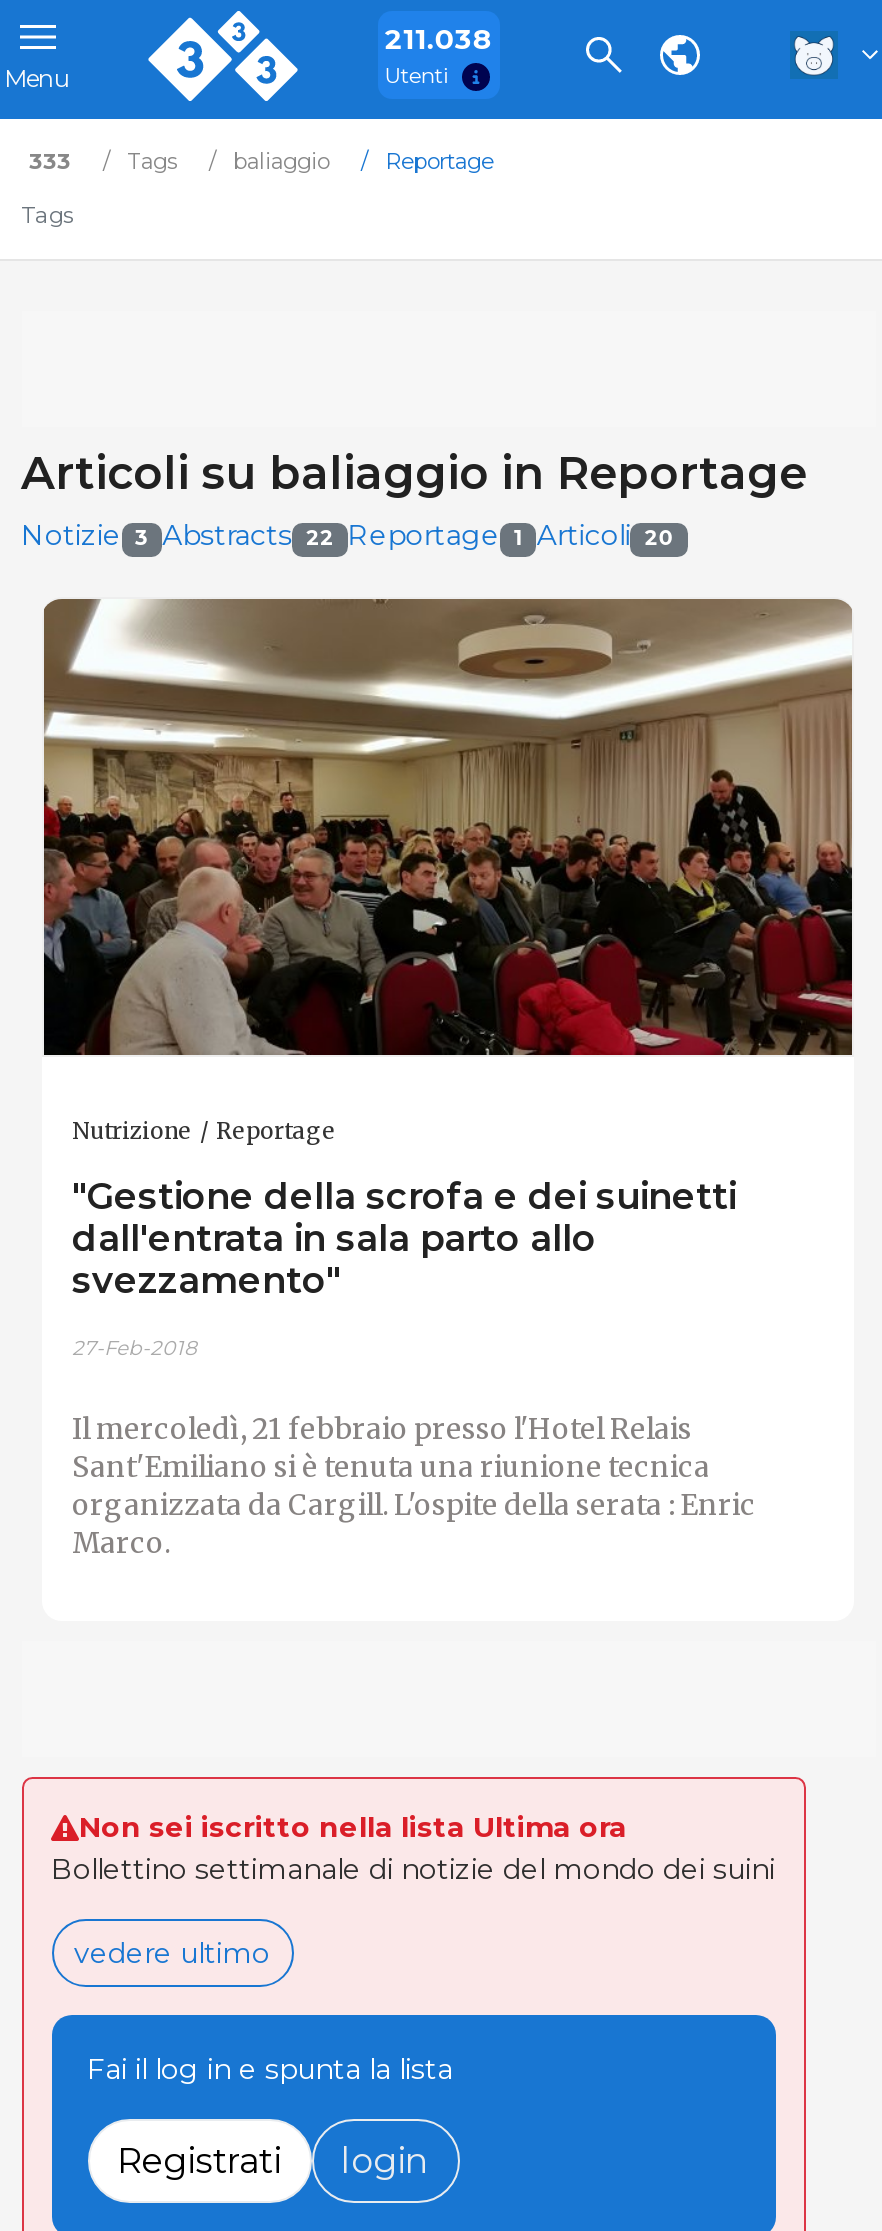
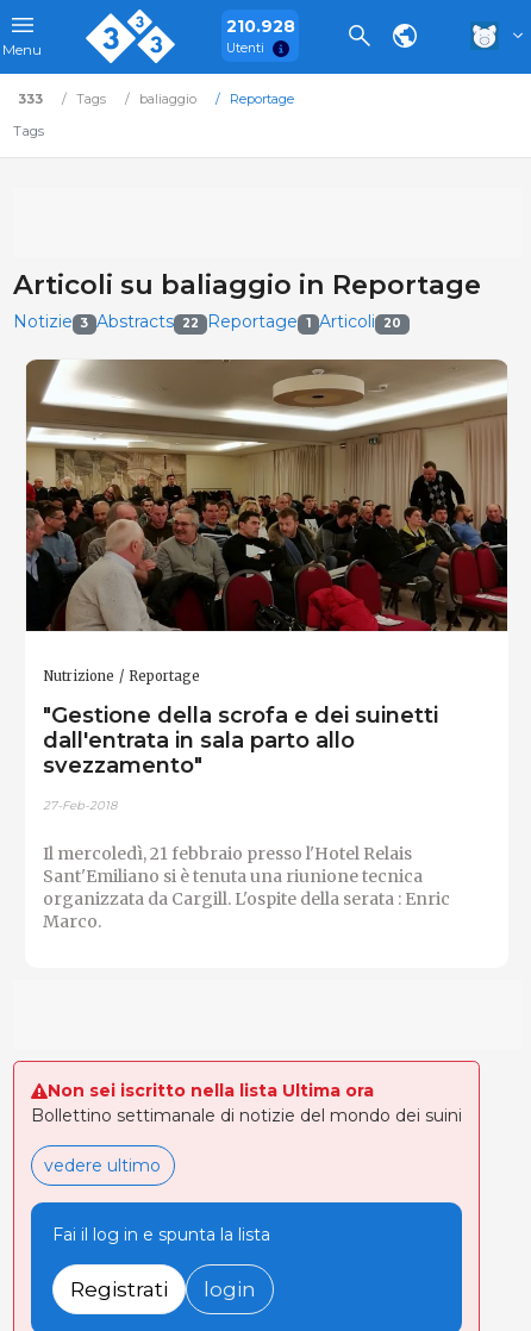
[385,20,493,56] 211.038 -> [226,15,295,36] 210.928

